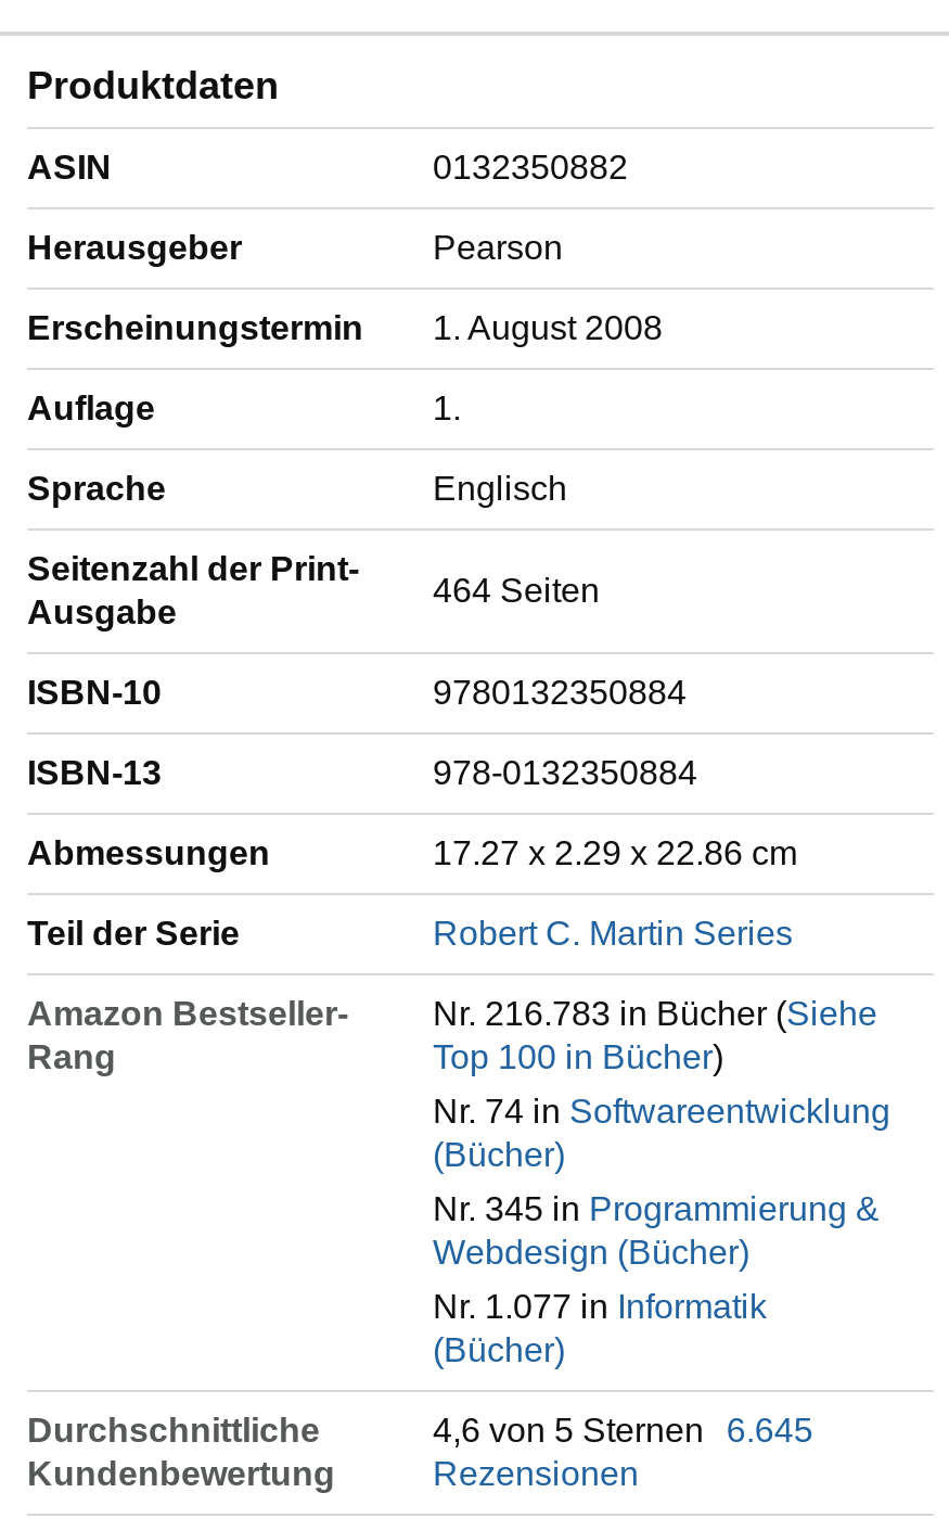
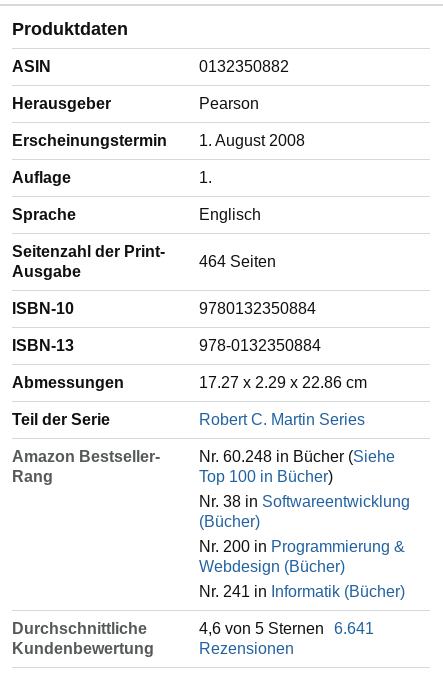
[433,995,877,1032] Nr. 216.783 in Bücher (Siehe -> [199,448,395,465] Nr. 60.248 in Bücher (Siehe
[433,1093,890,1130] Nr. 74 in Softwareentwicklung -> [199,493,410,510] Nr. 38 in Softwareentwicklung
[433,1191,880,1227] Nr. 345 in Programmierung & -> [199,538,405,555] Nr. 200 in Programmierung &
[433,1288,767,1368] Nr. 1.077 in Informatik | (Bücher) -> [199,583,405,600] Nr. 241 in Informatik (Bücher)
[433,1412,813,1449] 4,6 von 5 Sternen 6.645 -> [199,620,374,637] 4,6 von 5 Sternen 6.641

